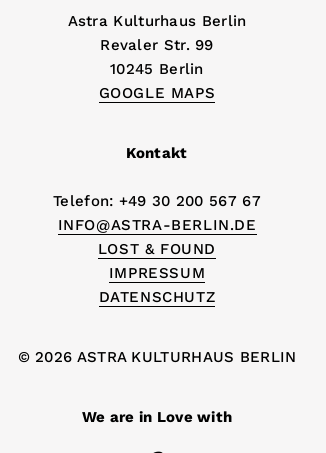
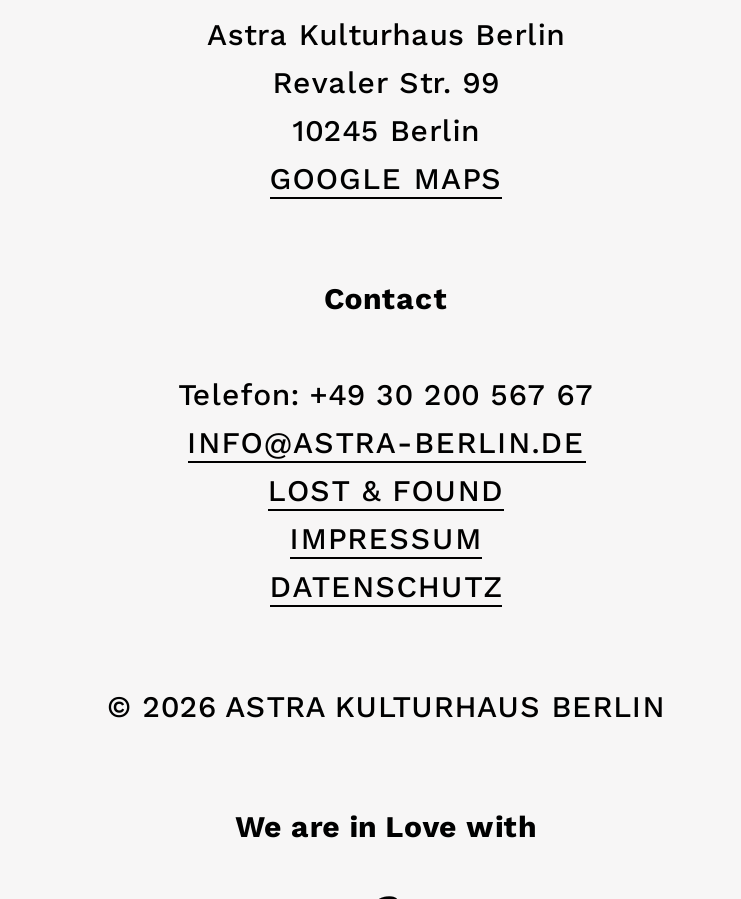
[126,144,187,162] Kontakt -> [324,281,448,317] Contact

